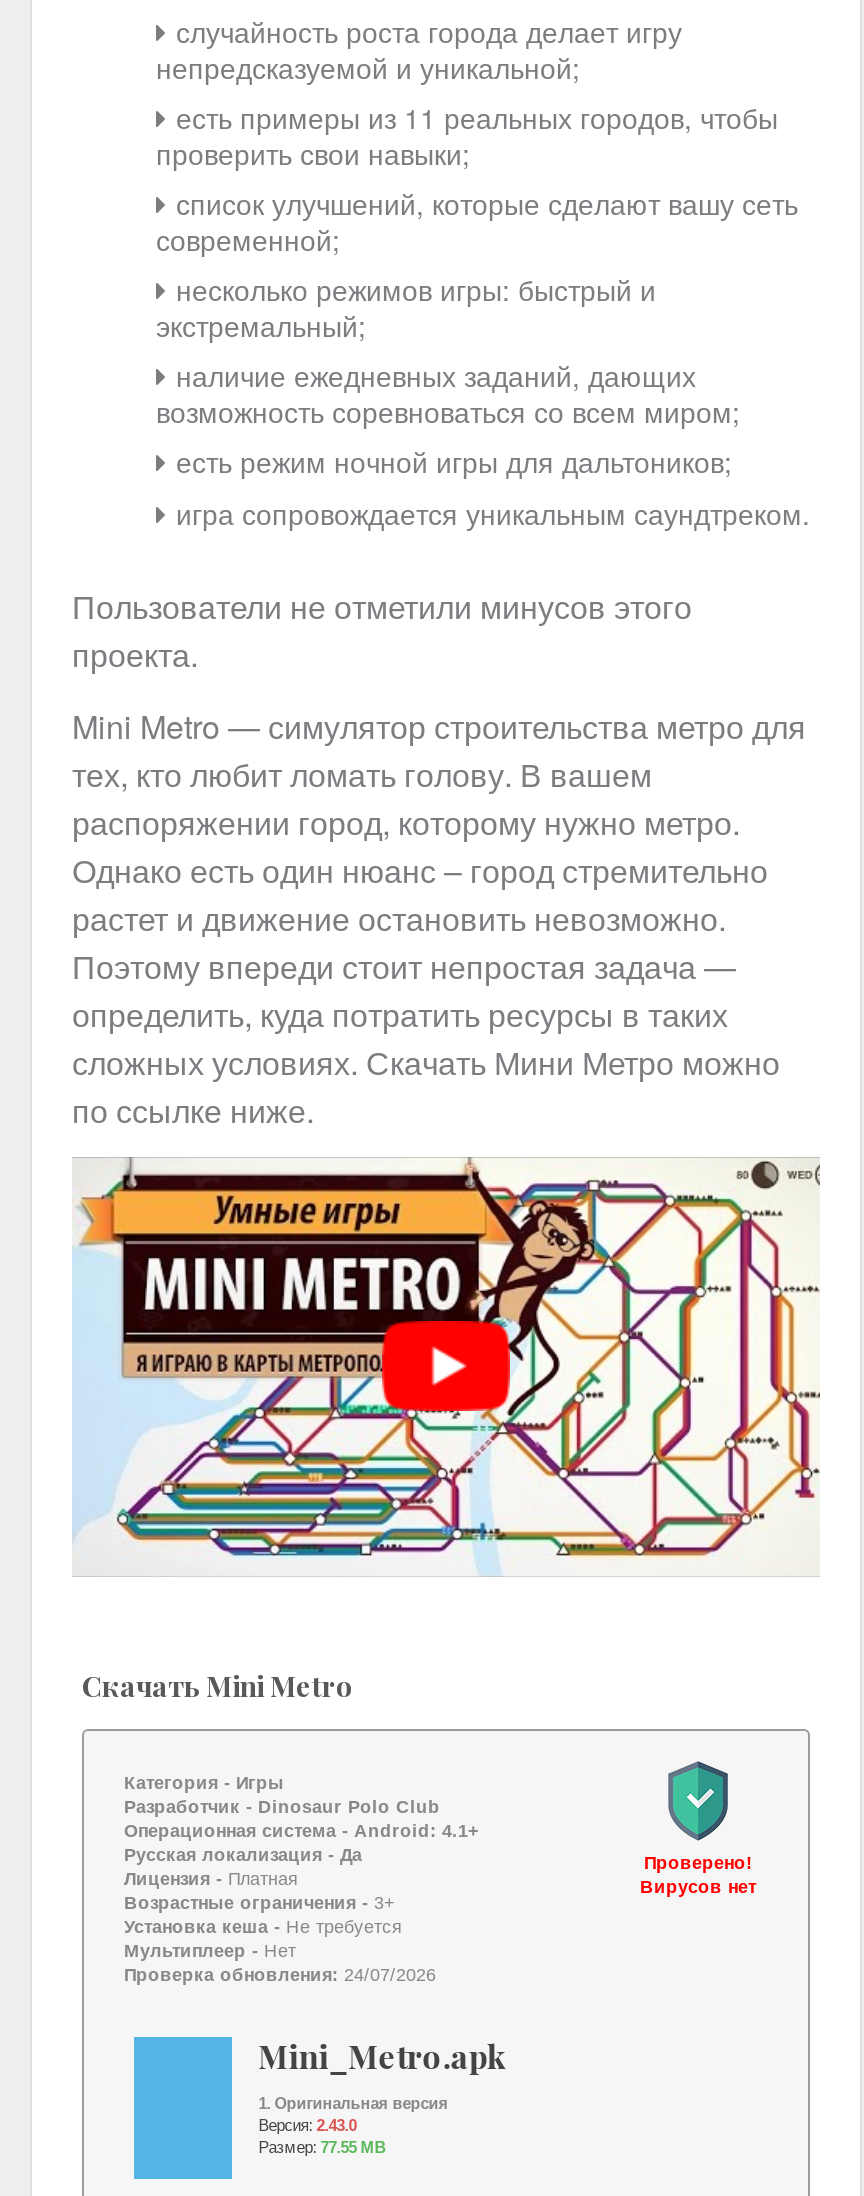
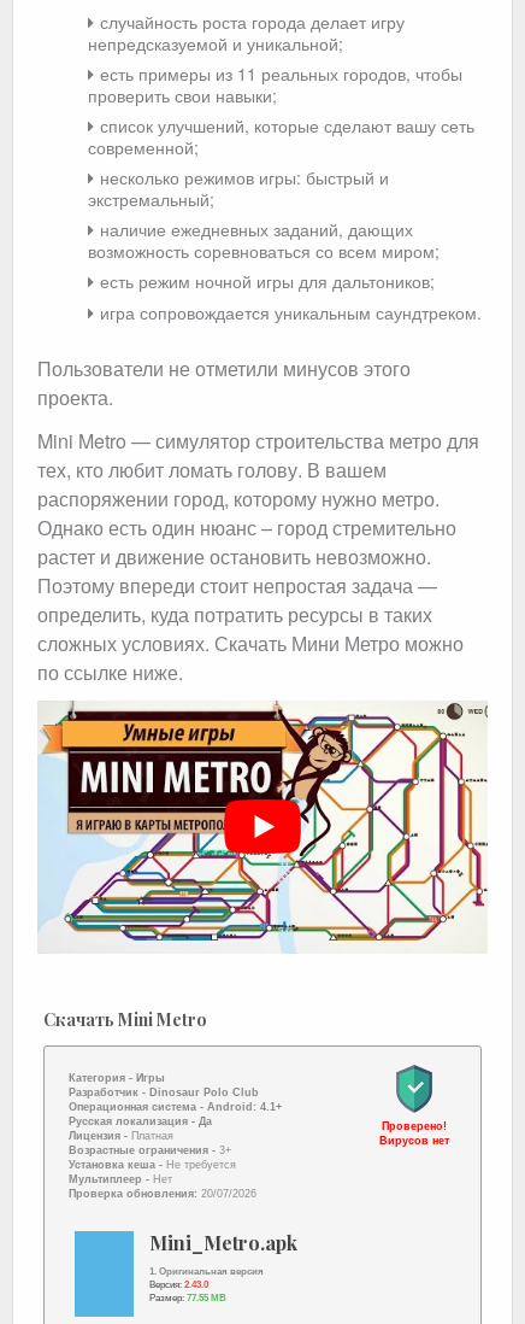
[124,1965,436,1985] Проверка обновления: 24/07/2026 -> [69,1188,256,1200] Проверка обновления: 20/07/2026

